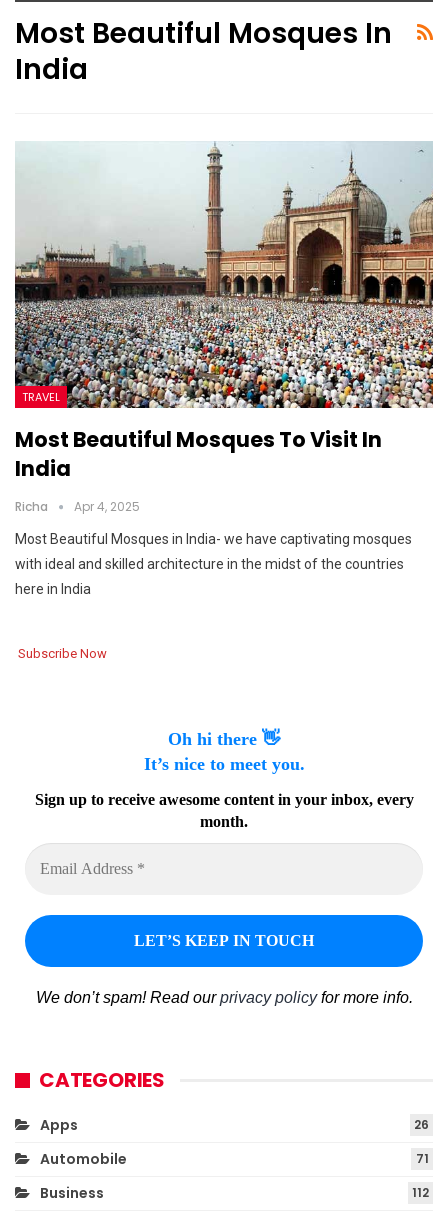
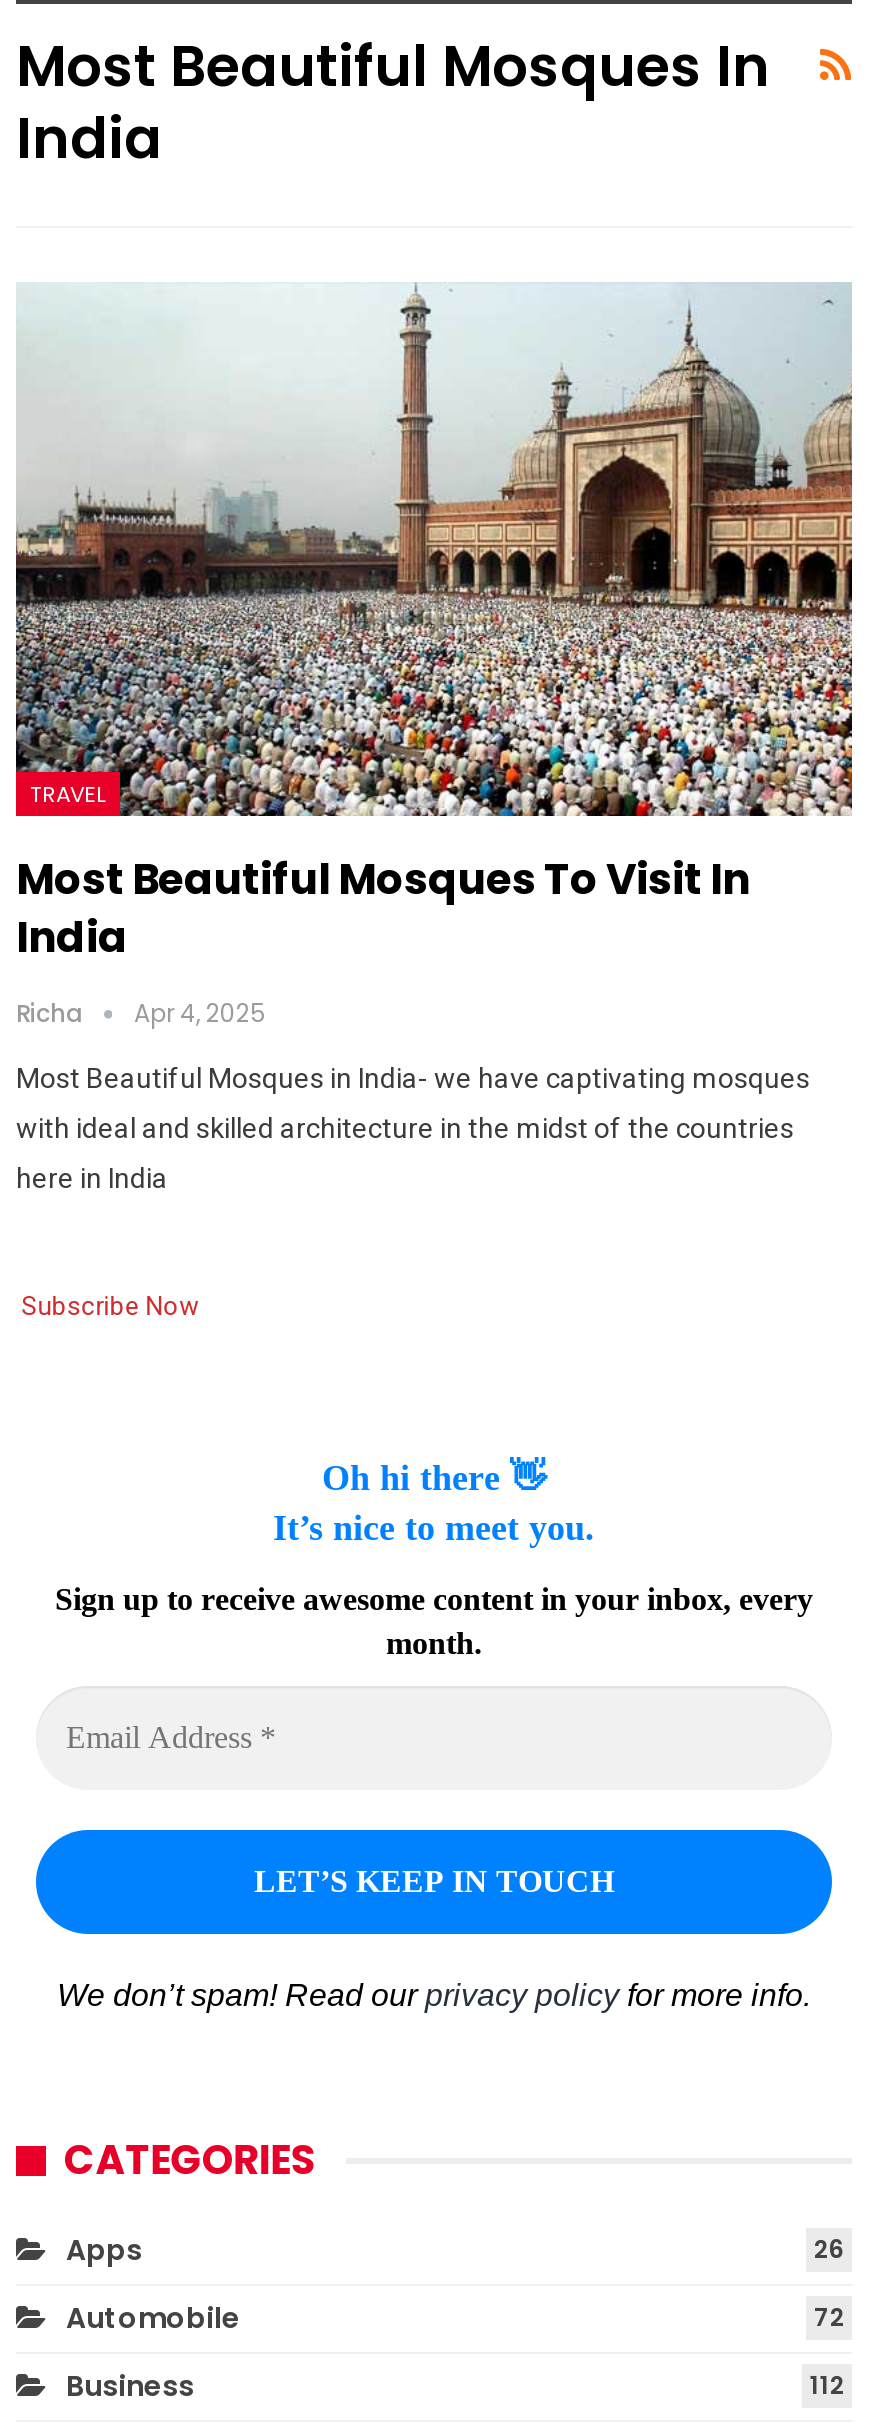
[415,1150,428,1167] 71 -> [814,2301,844,2335] 72

